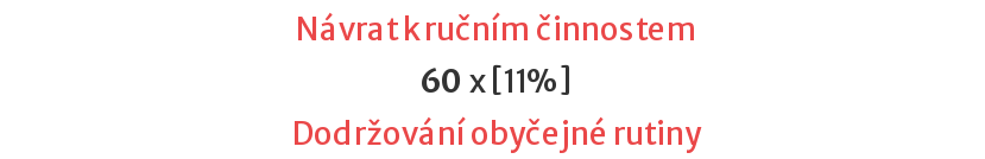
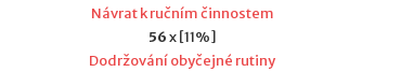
[419,61,574,101] 60 x [11%] -> [148,28,216,46] 56 x [11%]

